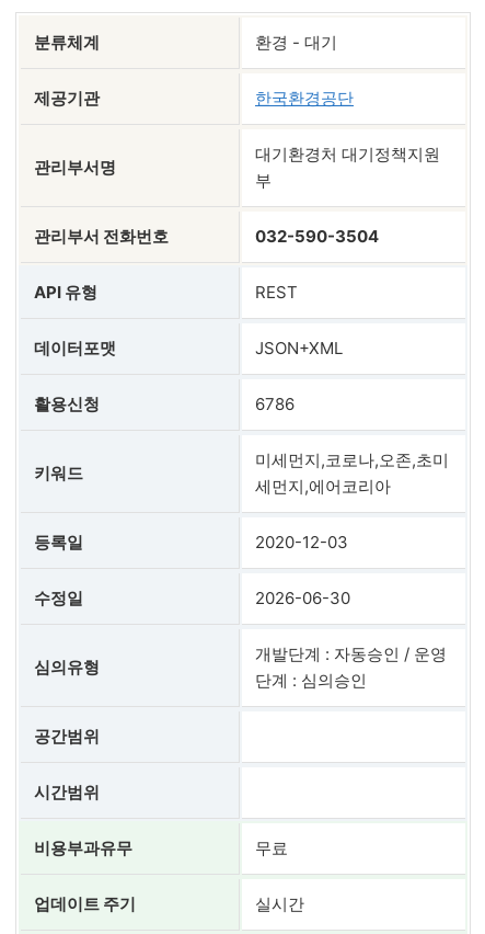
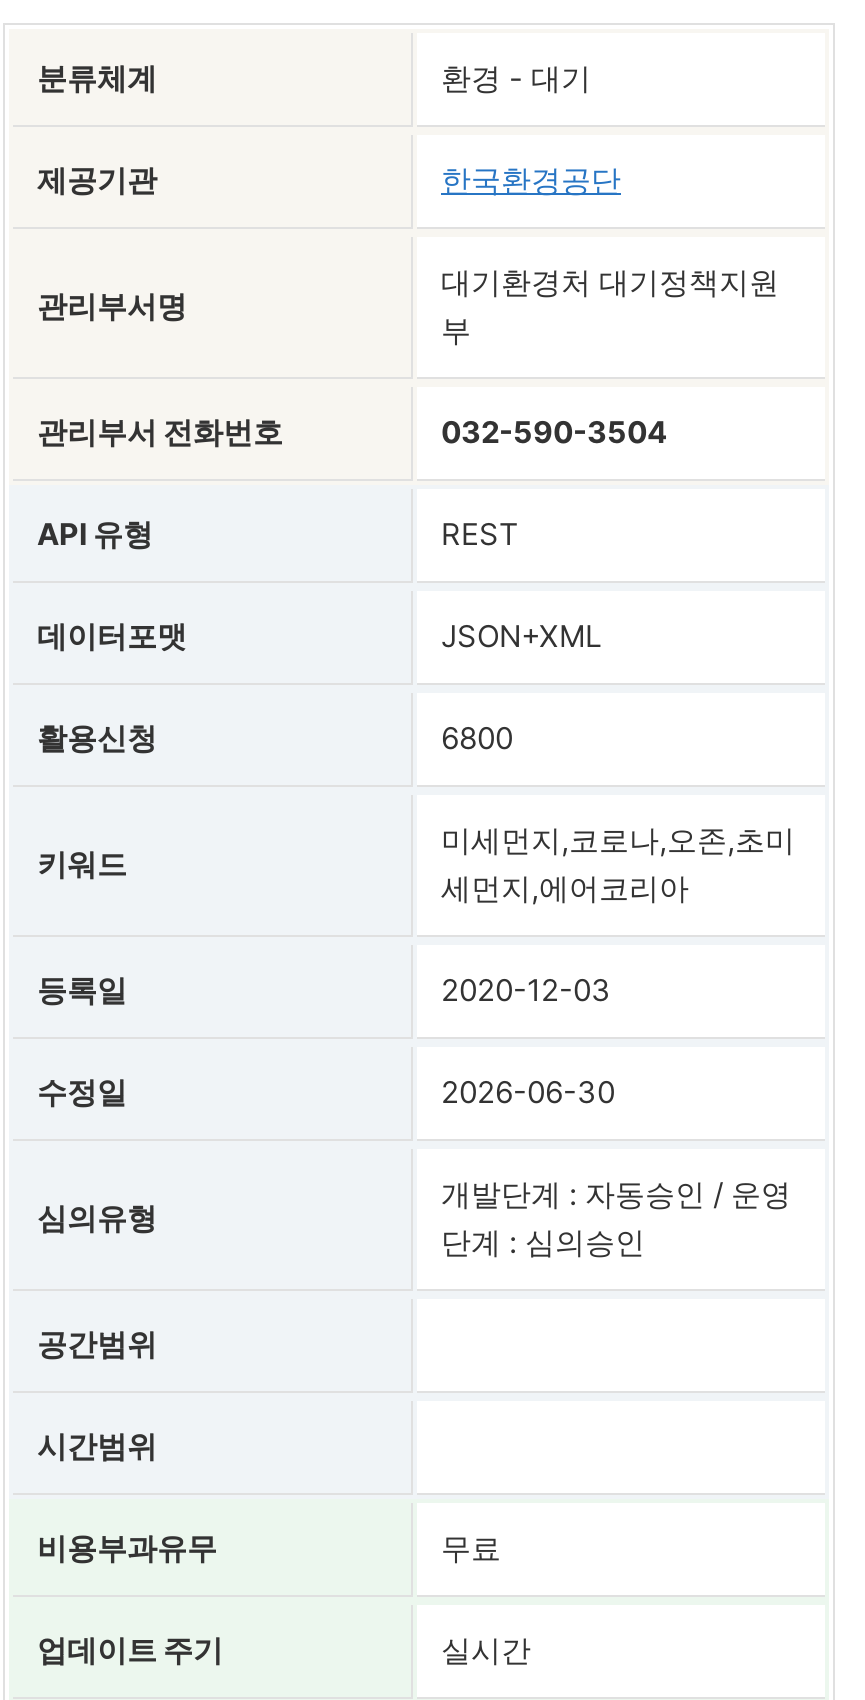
[255,394,295,414] 6786 -> [441,719,513,757] 6800

